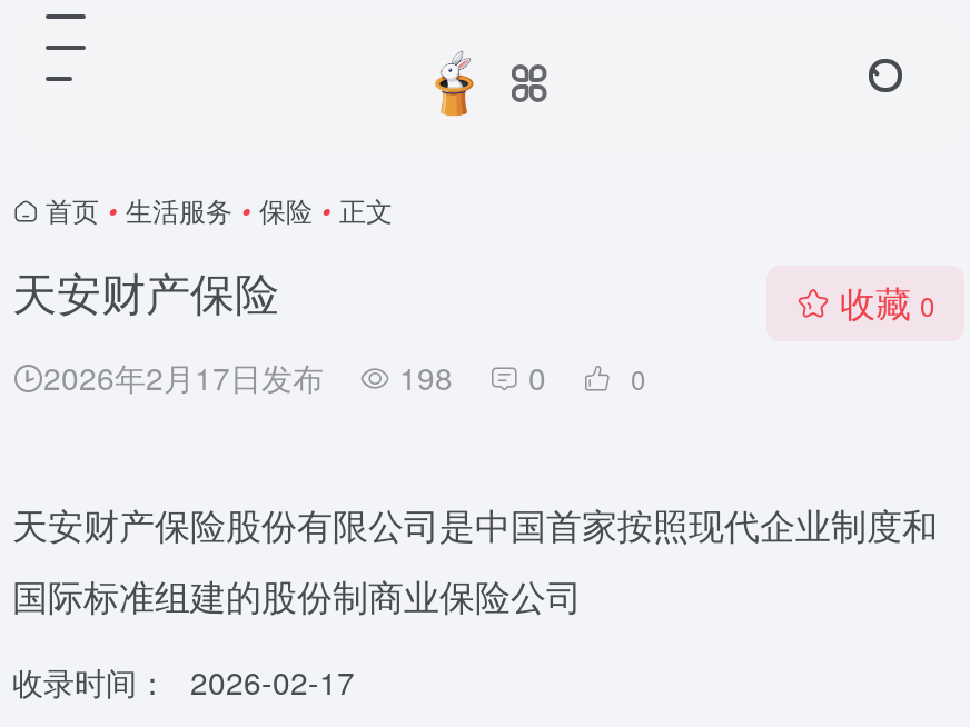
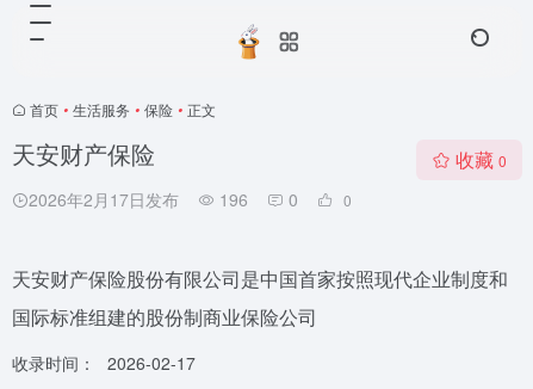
[43,355,546,399] 2026年2月17日发布 198 0 -> [29,187,298,211] 2026年2月17日发布 196 0

